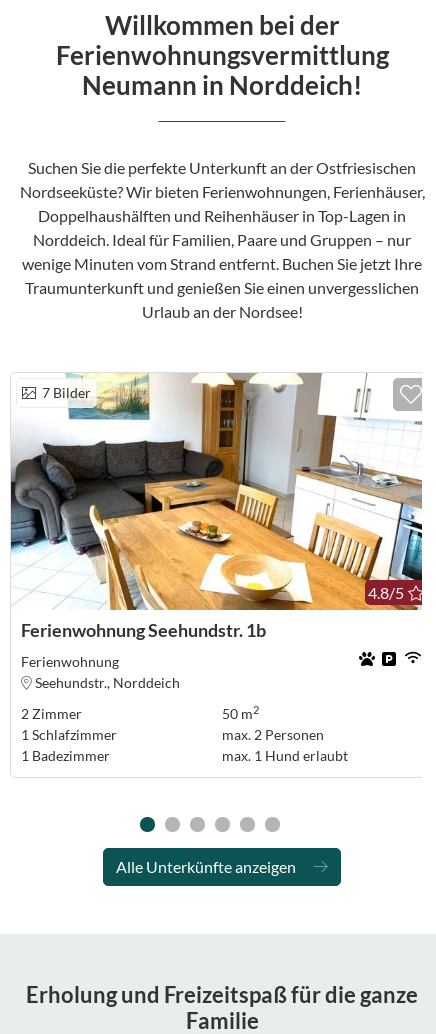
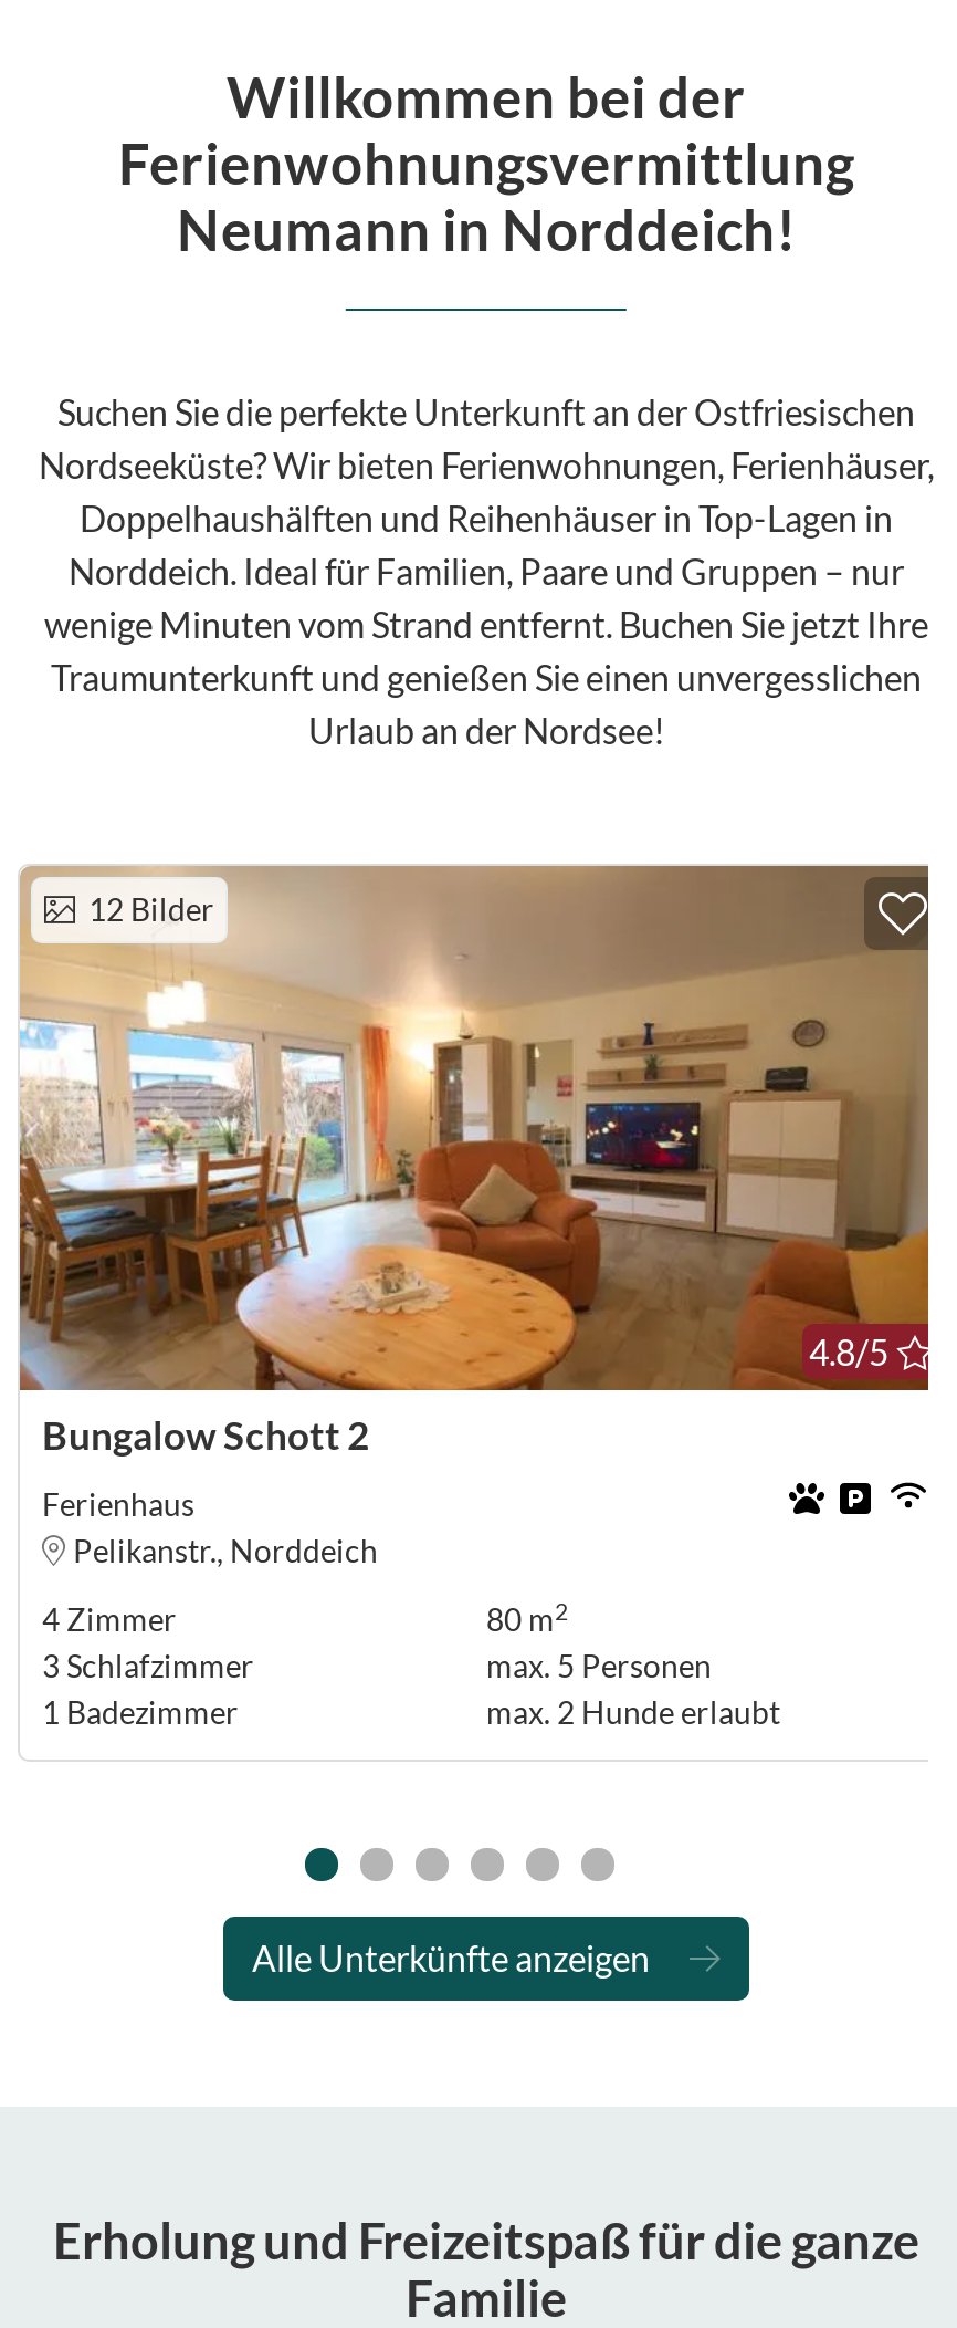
[10,373,423,611] [image] | 7 Bilder -> [18,864,930,1392] [image] | 12 Bilder
[21,620,266,641] Ferienwohnung Seehundstr. 1b -> [42,1412,369,1459] Bungalow Schott 2
[21,653,180,691] Ferienwohnung | Seehundstr., Norddeich -> [42,1485,378,1569] Ferienhaus | Pelikanstr., Norddeich
[21,705,117,743] 2 Zimmer | 1 Schlafzimmer -> [42,1600,254,1684] 4 Zimmer | 3 Schlafzimmer
[222,704,259,722] 50 m2 -> [486,1597,568,1638] 80 m2
[222,726,324,743] max. 2 Personen -> [486,1647,712,1684] max. 5 Personen
[222,747,348,764] max. 1 Hund erlaubt -> [486,1693,780,1731] max. 2 Hunde erlaubt

